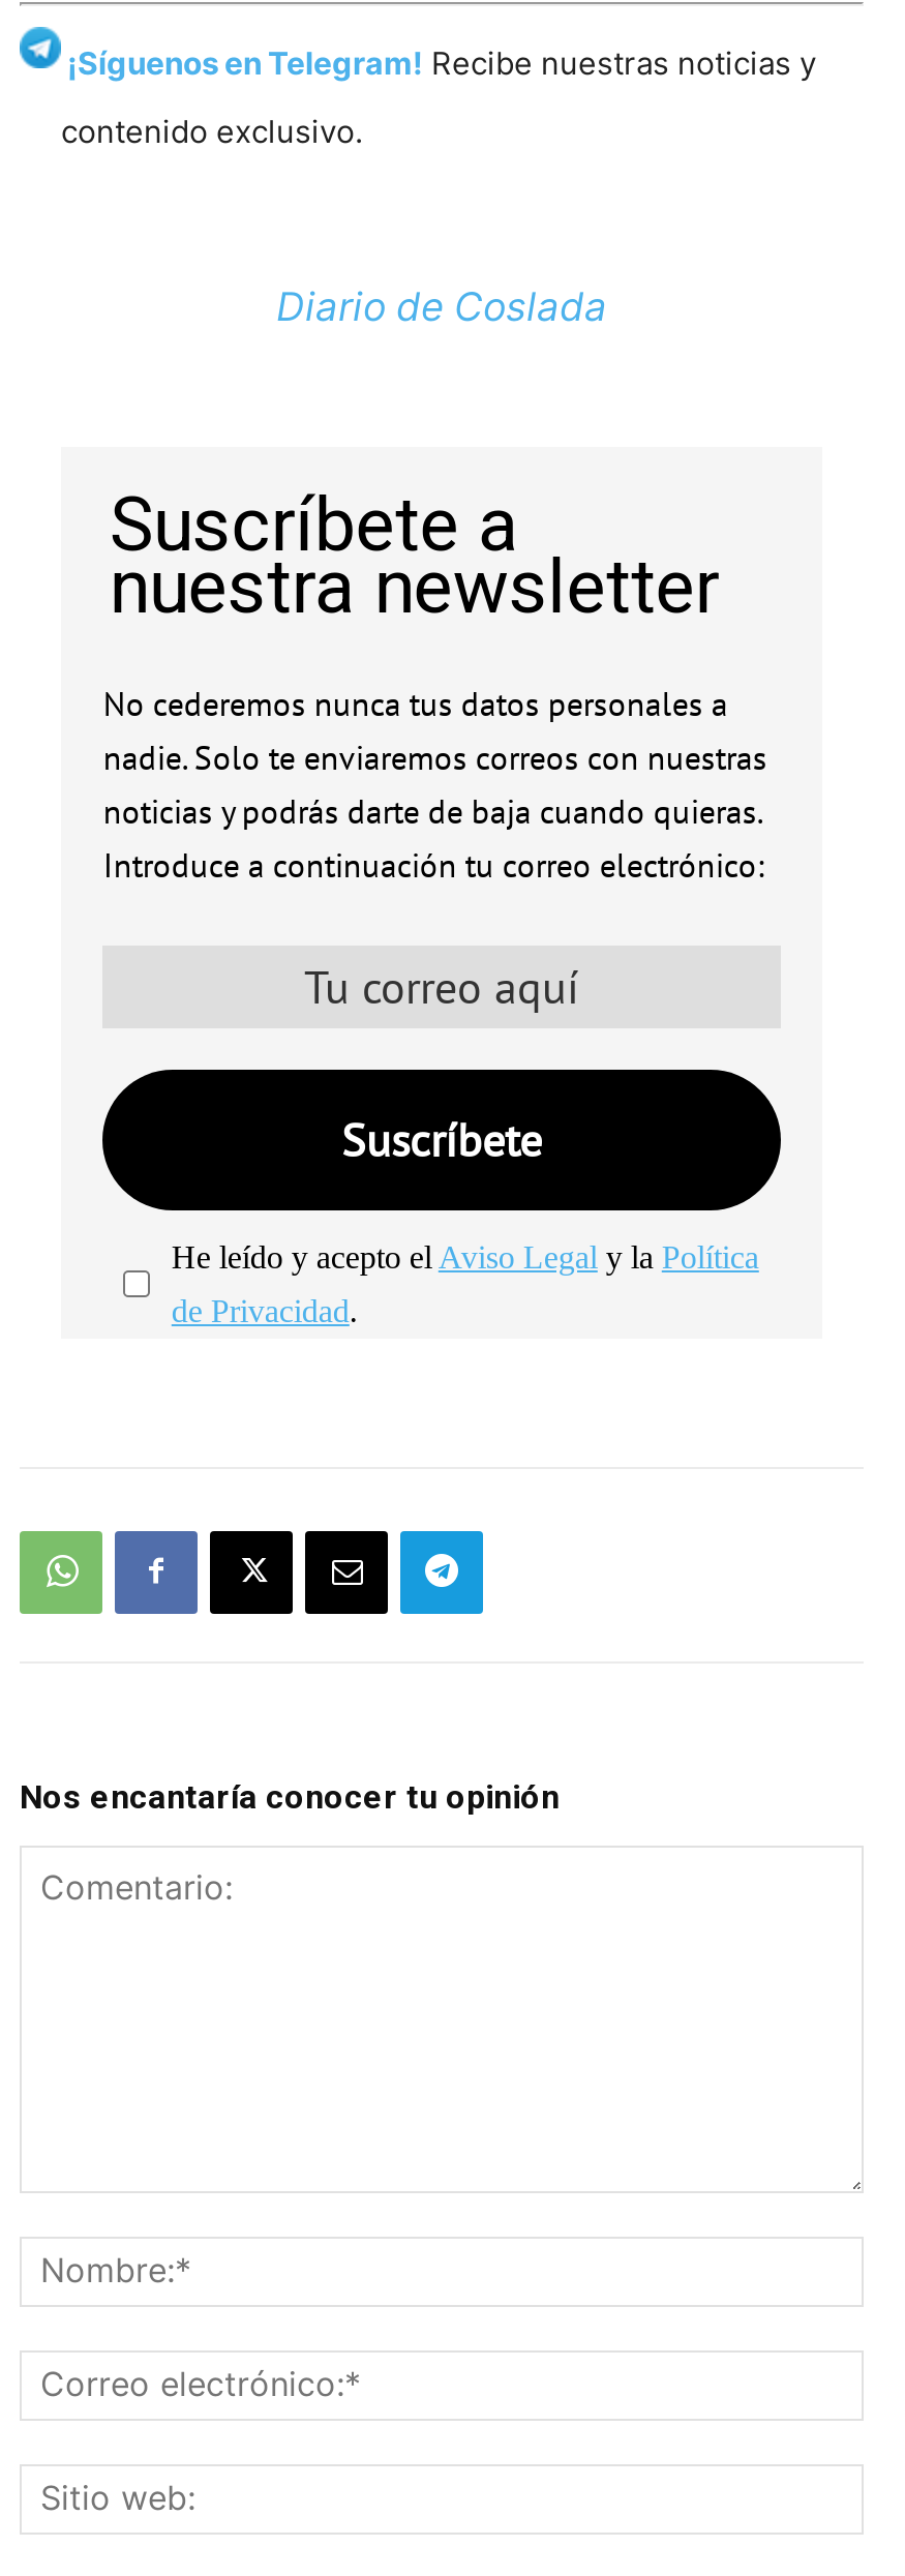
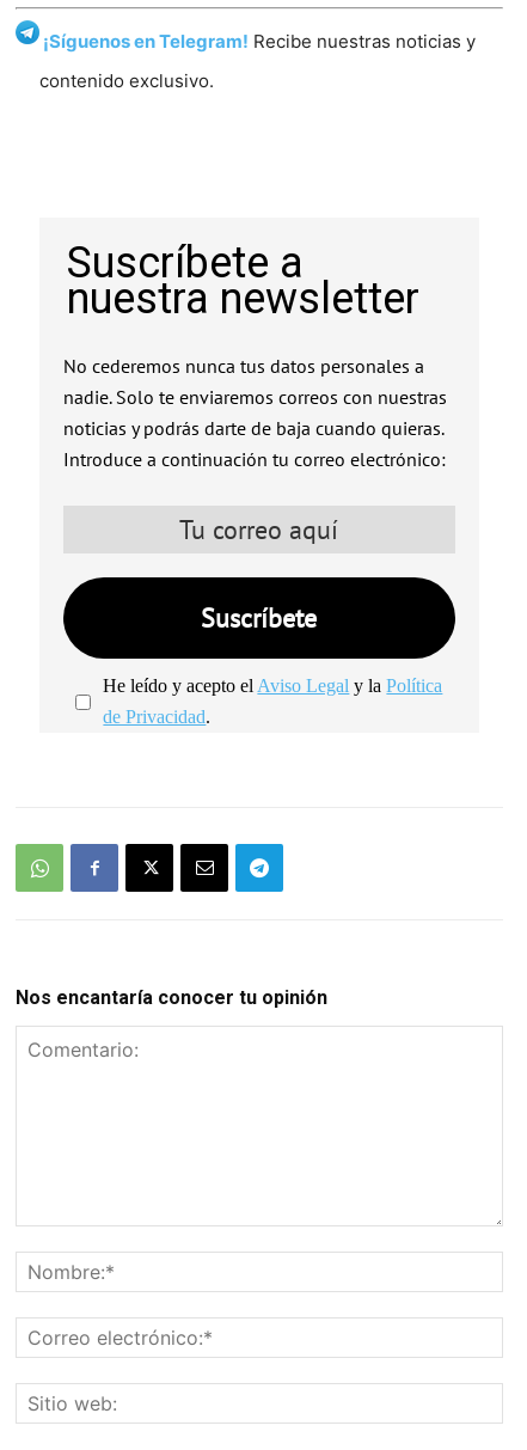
[276,283,607,331] Diario de Coslada -> none

